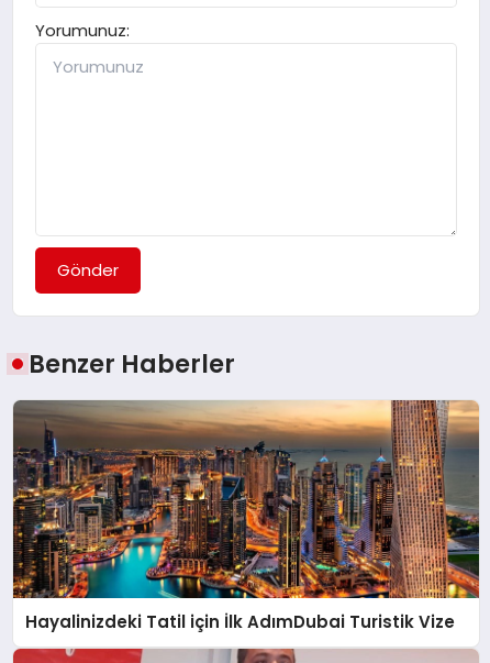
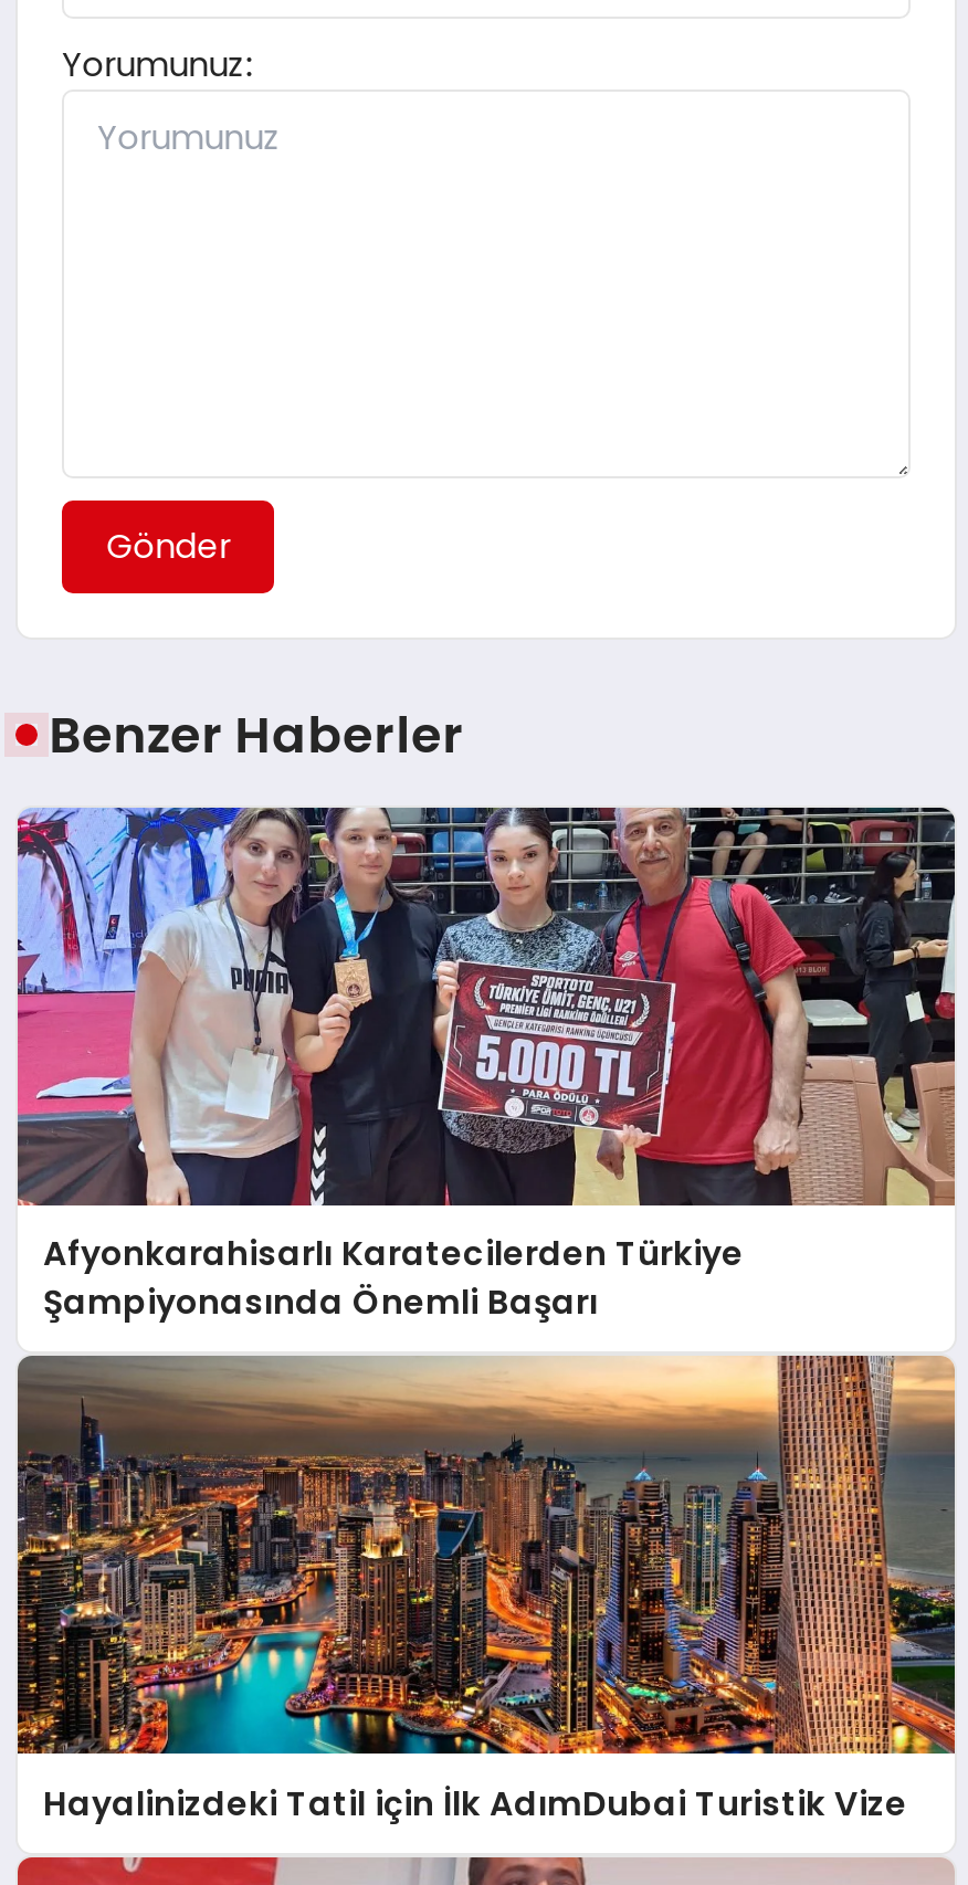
none -> [15,805,957,1325] [image] | Afyonkarahisarlı Karatecilerden Türkiye | Şampiyonasında Önemli Başarı

